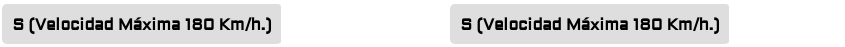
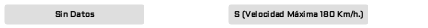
[11,12,271,33] S (Velocidad Máxima 180 Km/h.) -> [54,9,94,20] Sin Datos

